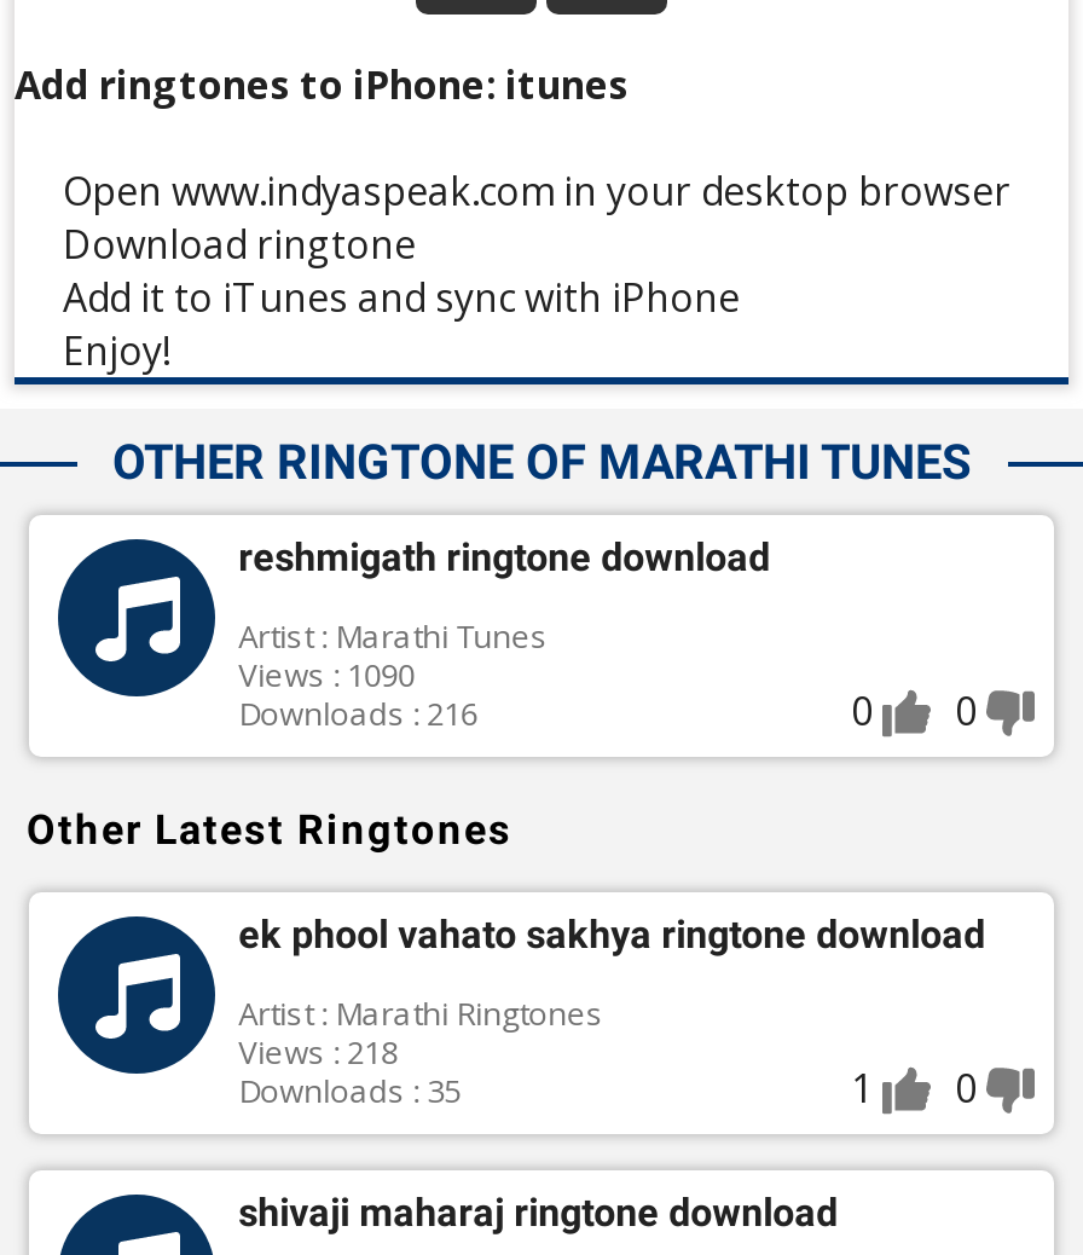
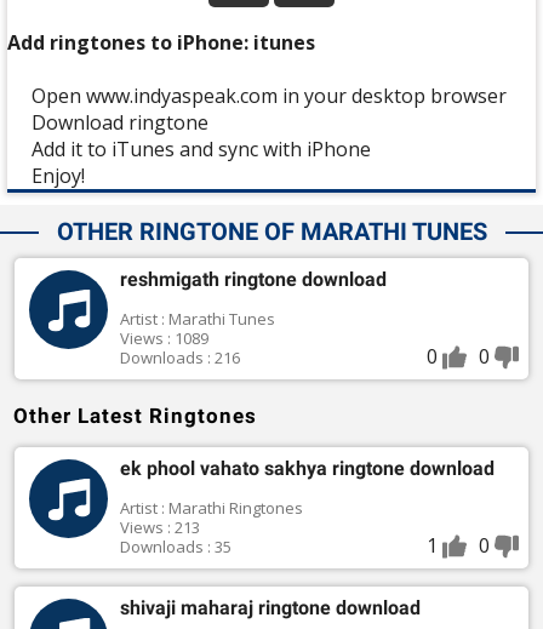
[239,653,415,697] Views : 1090 -> [120,327,208,349] Views : 1089
[239,1031,398,1074] Views : 218 -> [120,517,200,538] Views : 213

